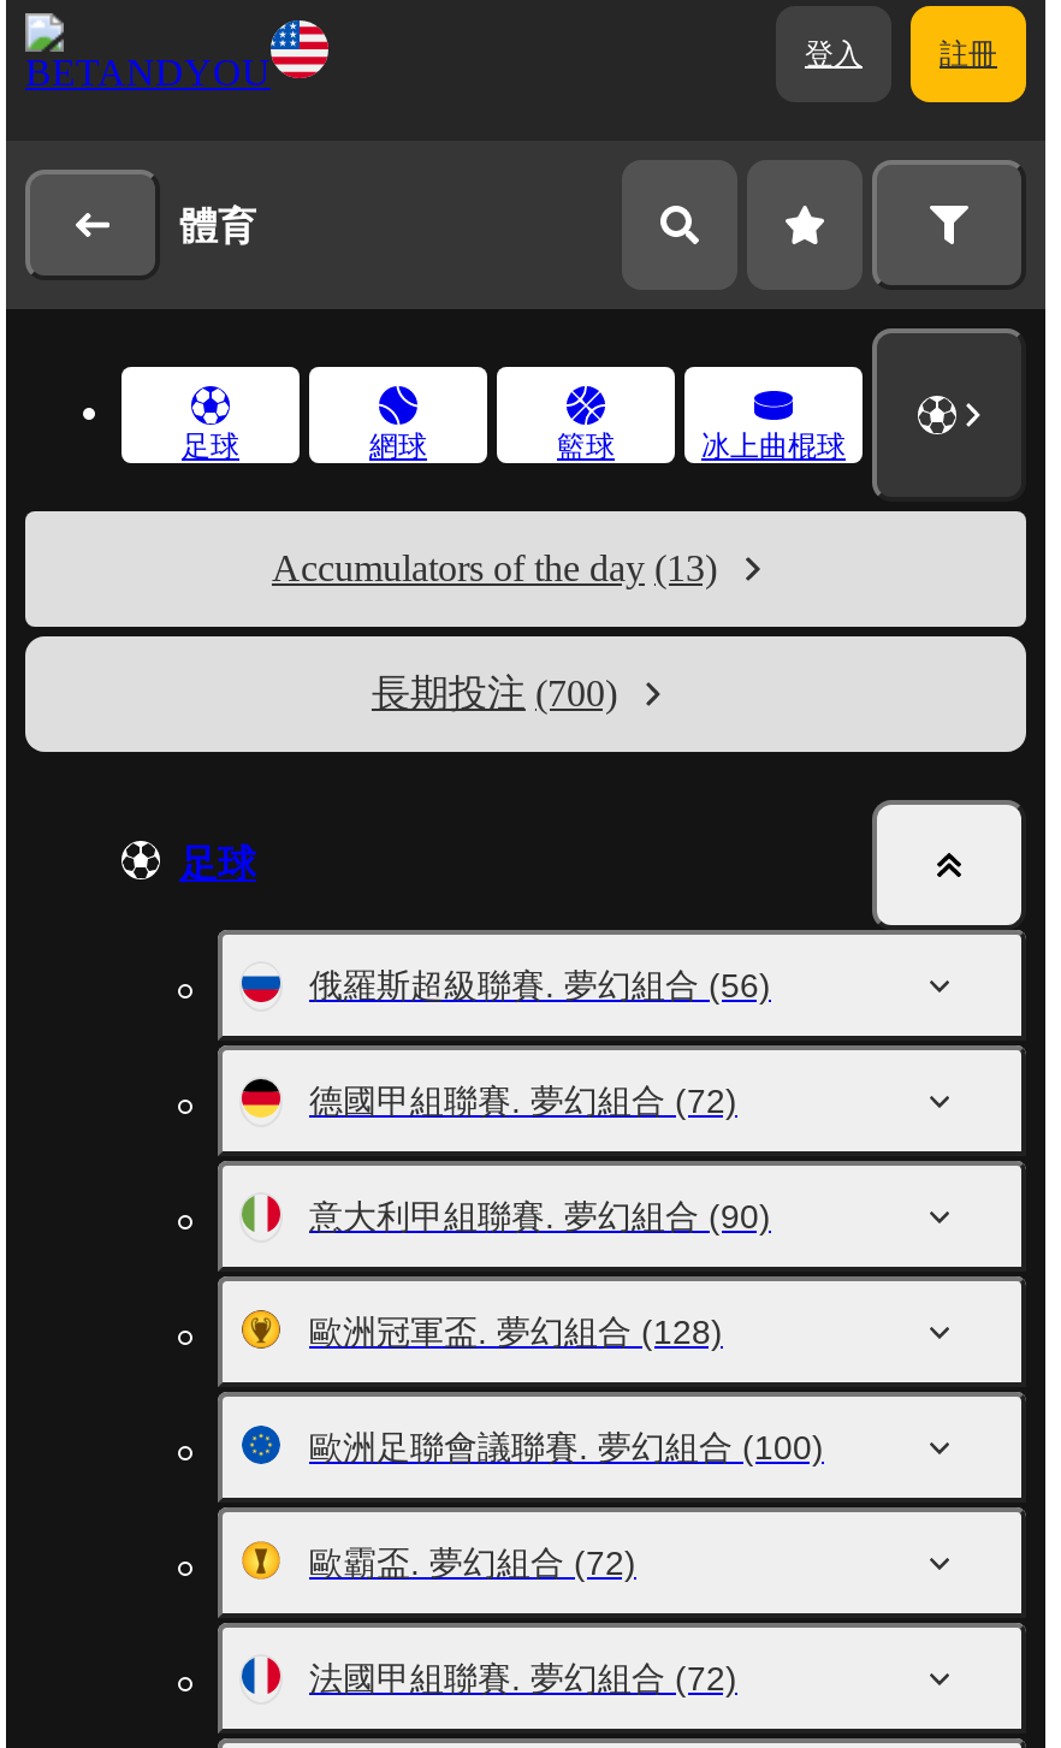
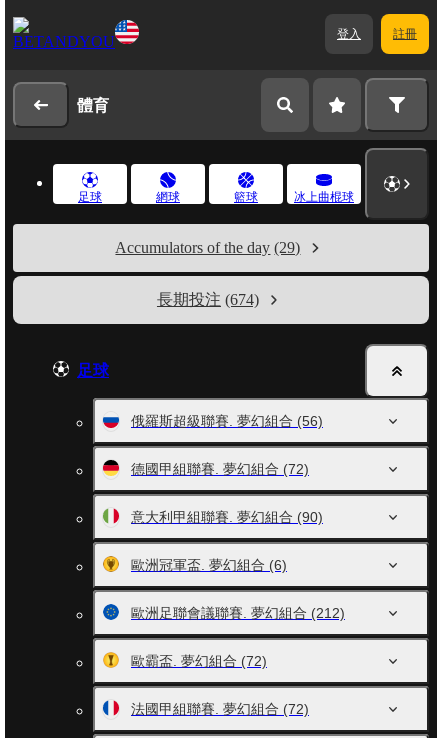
[272,547,717,588] Accumulators of the day (13) -> [115,239,300,256] Accumulators of the day (29)
[372,672,617,713] 長期投注 (700) -> [157,291,259,308] 長期投注 (674)
[309,1313,723,1351] 歐洲冠軍盃. 夢幻組合(128) -> [131,557,287,573] 歐洲冠軍盃. 夢幻組合(6)
[309,1428,824,1466] 歐洲足聯會議聯賽. 夢幻組合(100) -> [131,605,345,621] 歐洲足聯會議聯賽. 夢幻組合(212)

